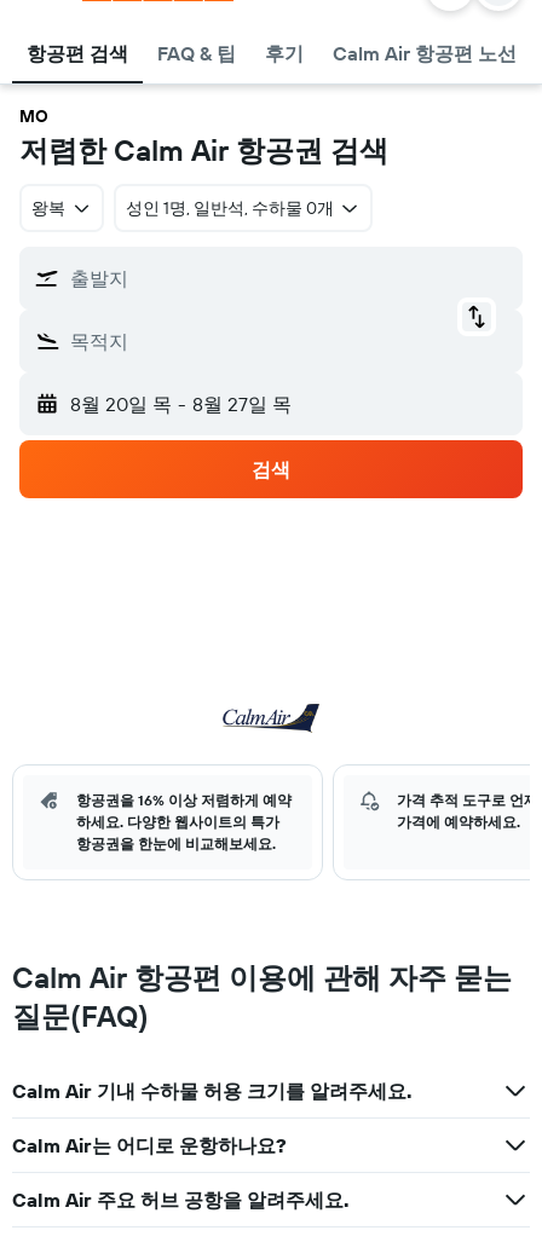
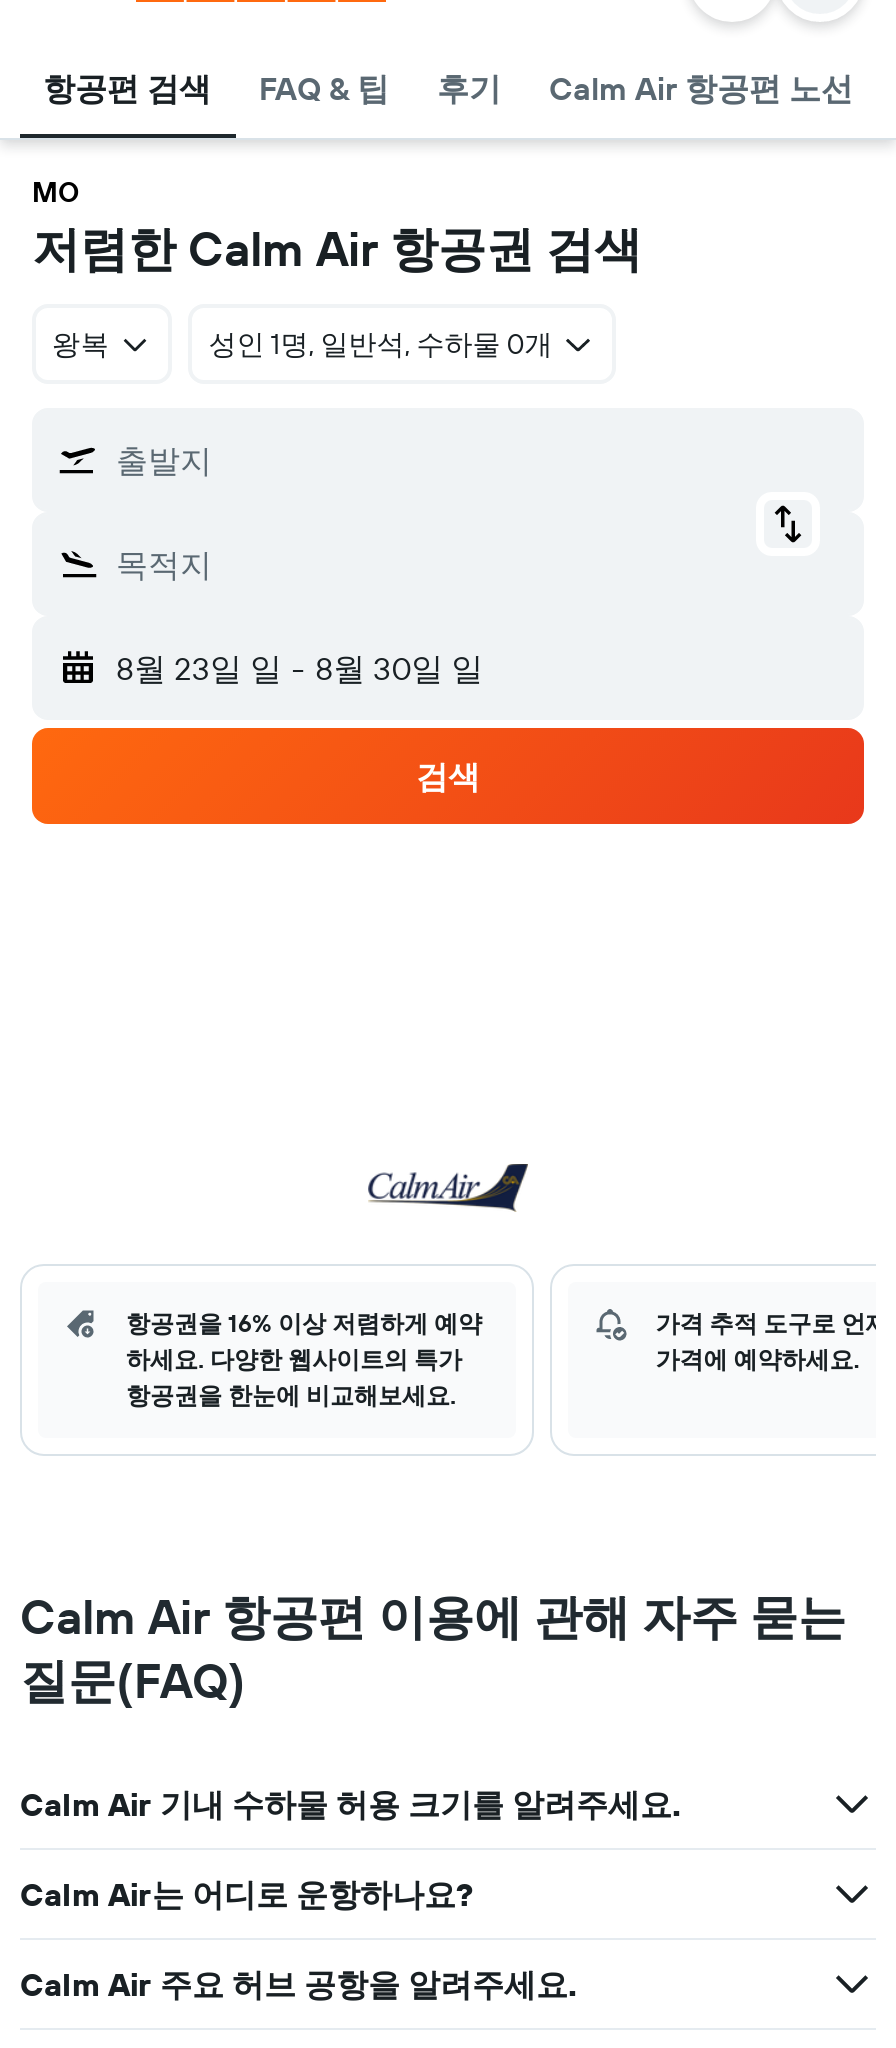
[70,392,291,416] 8월 20일 목 - 8월 27일 목 -> [116,648,483,688] 8월 23일 일 - 8월 30일 일

